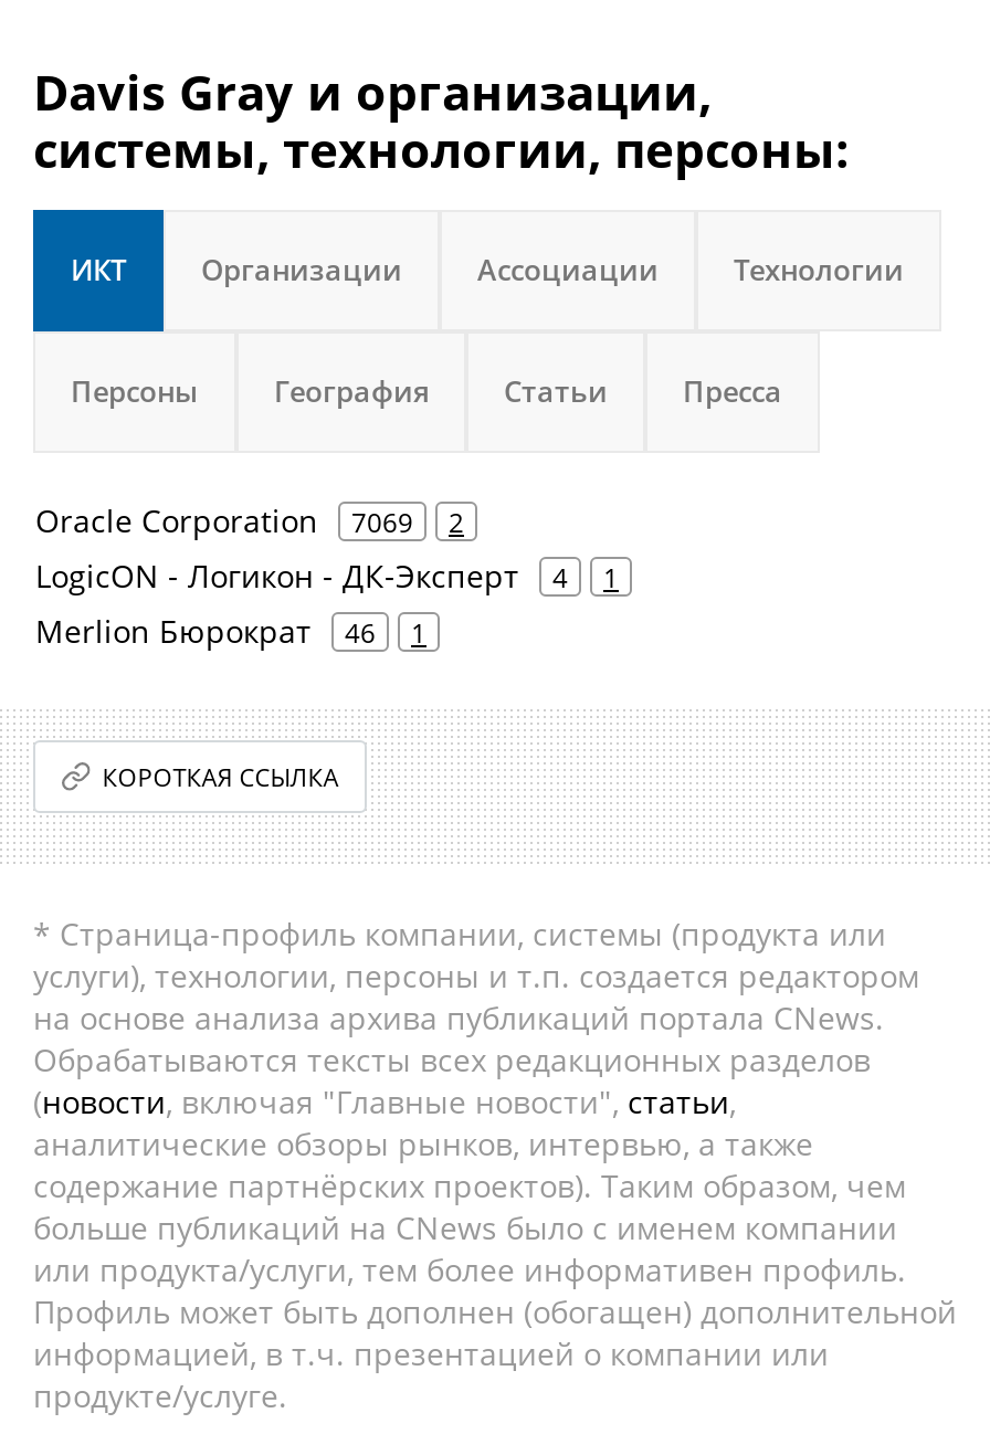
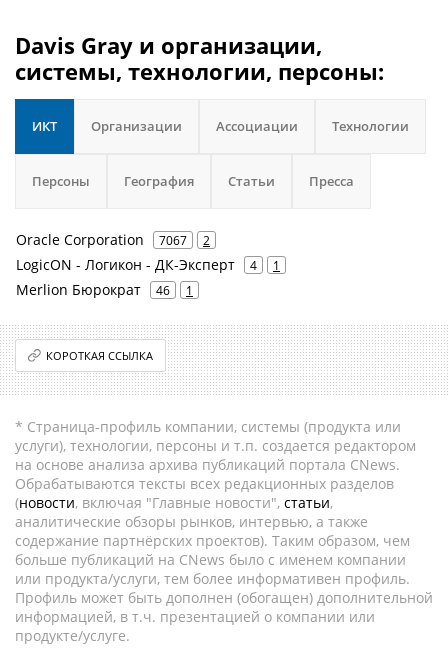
[35,499,464,541] Oracle Corporation 7069 2 -> [16,230,210,249] Oracle Corporation 7067 2

